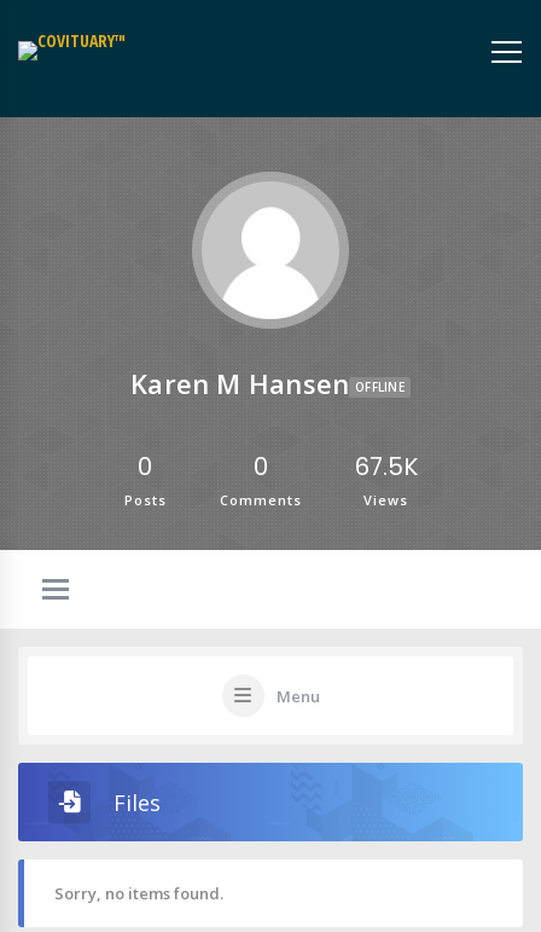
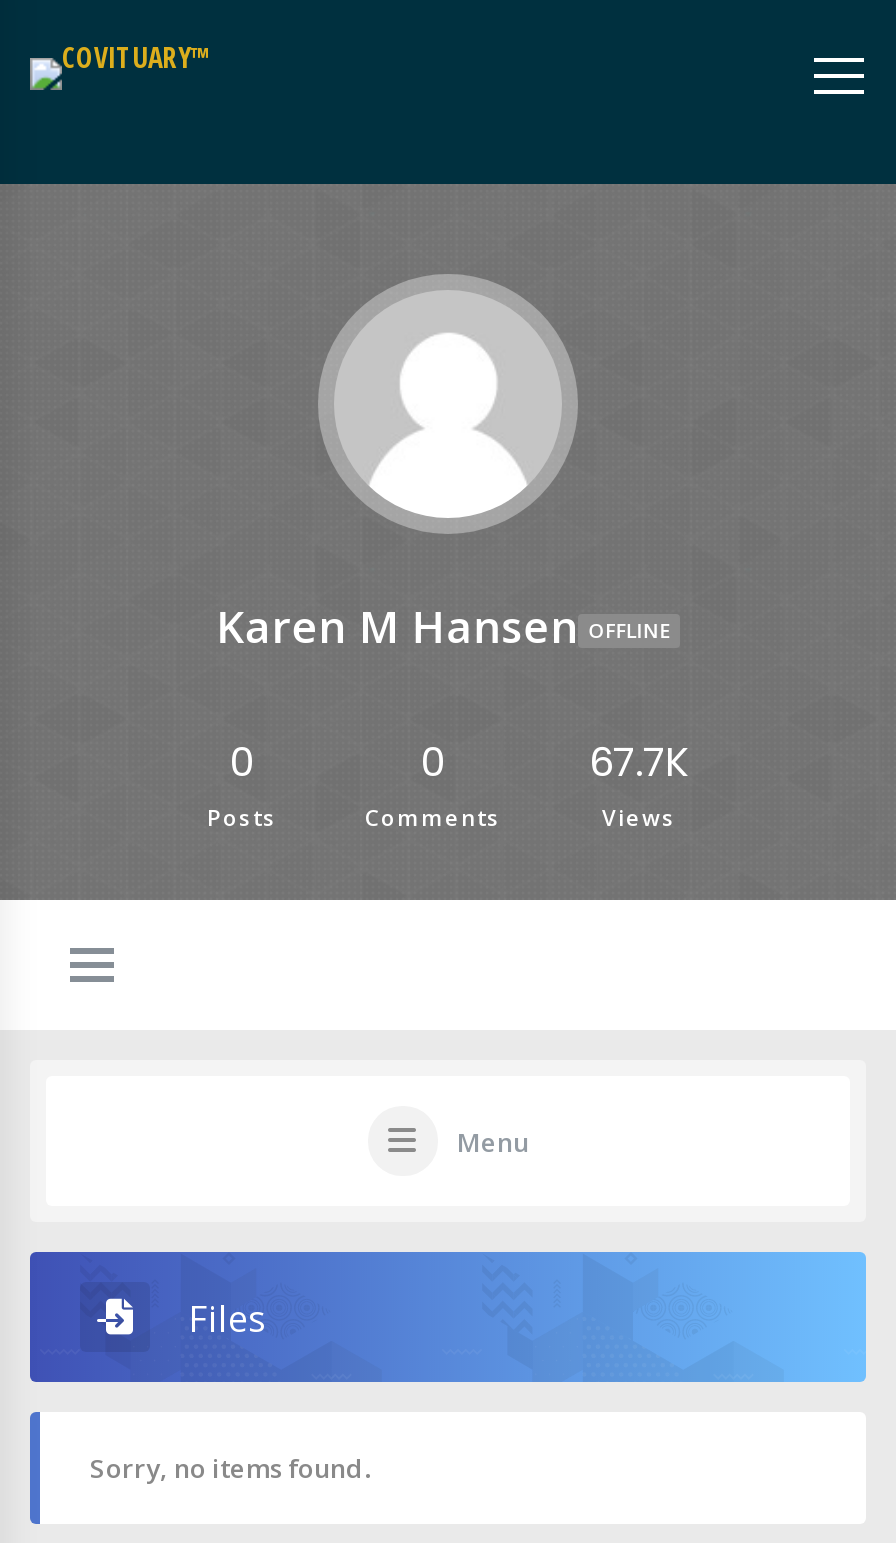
[354,450,417,484] 67.5K -> [589,734,689,790] 67.7K

